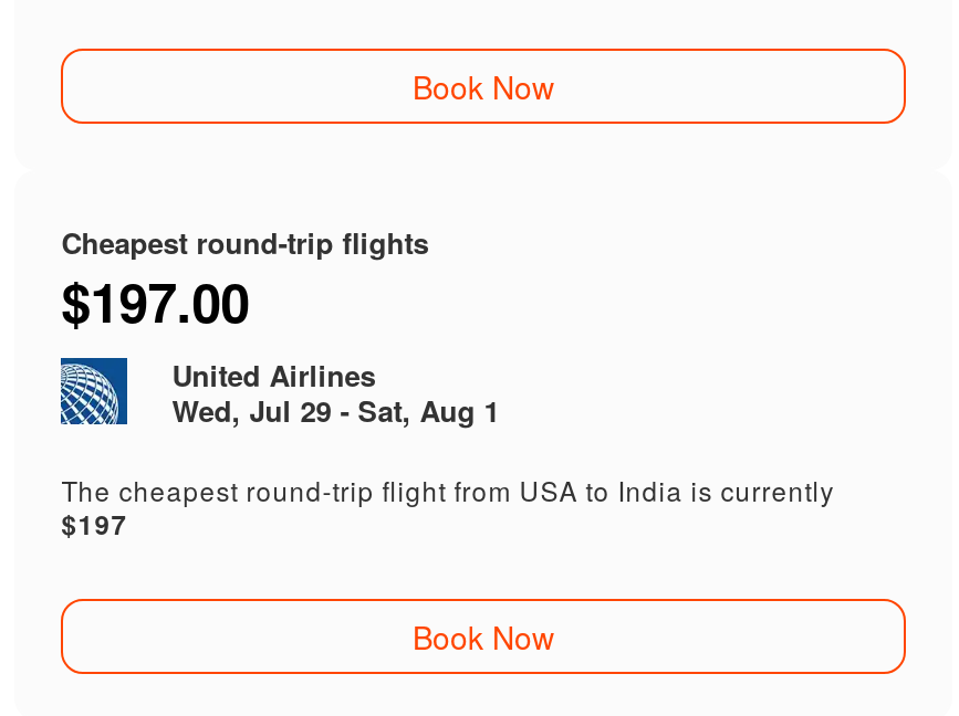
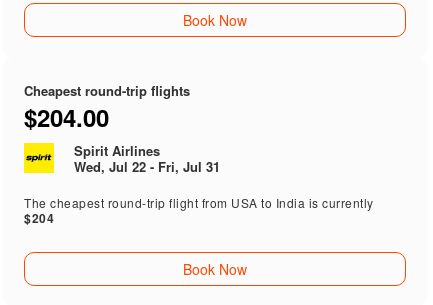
[61,264,249,339] $197.00 -> [24,100,109,134] $204.00
[59,355,375,427] [image] | United Airlines -> [23,141,160,174] [image] | Spirit Airlines
[172,390,499,432] Wed, Jul 29 - Sat, Aug 1 -> [74,157,220,176] Wed, Jul 22 - Fri, Jul 31
[61,505,128,545] $197 -> [24,209,54,227] $204

